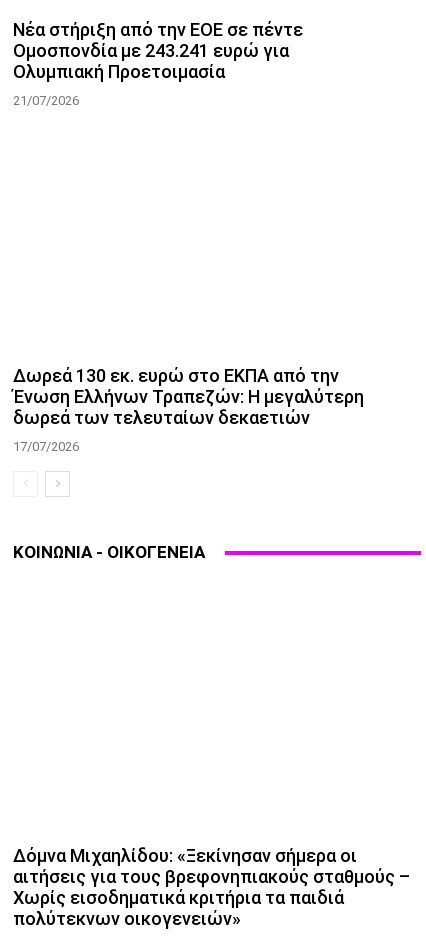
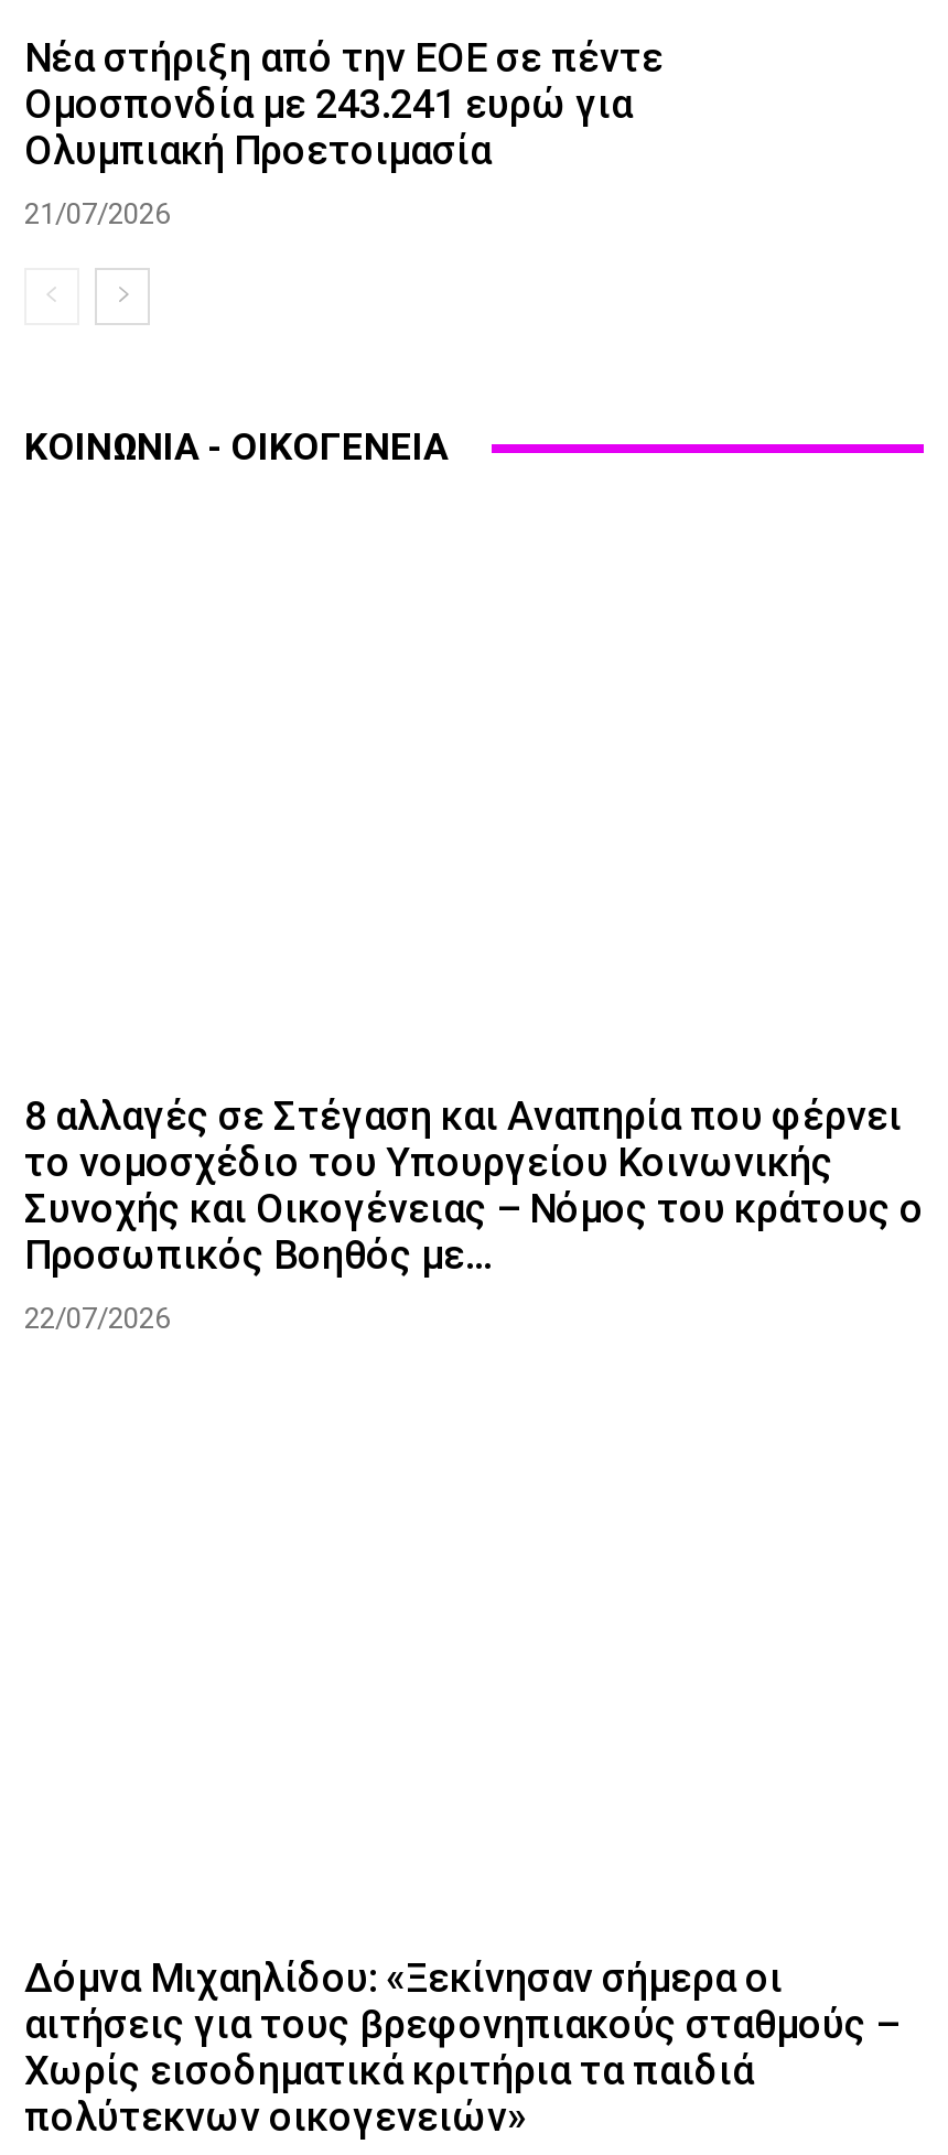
[13,365,364,454] Δωρεά 130 εκ. ευρώ στο ΕΚΠΑ από την | Ένωση Ελλήνων Τραπεζών: Η μεγαλύτερη | δωρεά των τελευταίων δεκαετιών | 17/07/2026 -> none
moved [13,542,205,562] -> [24,425,448,469]: ΚΟΙΝΩΝΙΑ - ΟΙΚΟΓΕΝΕΙΑ
none -> [24,1093,924,1335] 8 αλλαγές σε Στέγαση και Αναπηρία που φέρνει | το νομοσχέδιο του Υπουργείου Κοινωνικής | Συνοχής και Οικογένειας – Νόμος του κράτους ο | Προσωπικός Βοηθός με... | 22/07/2026

